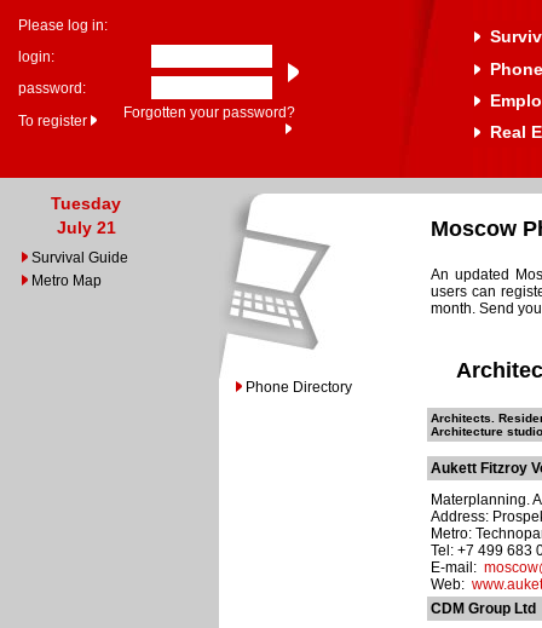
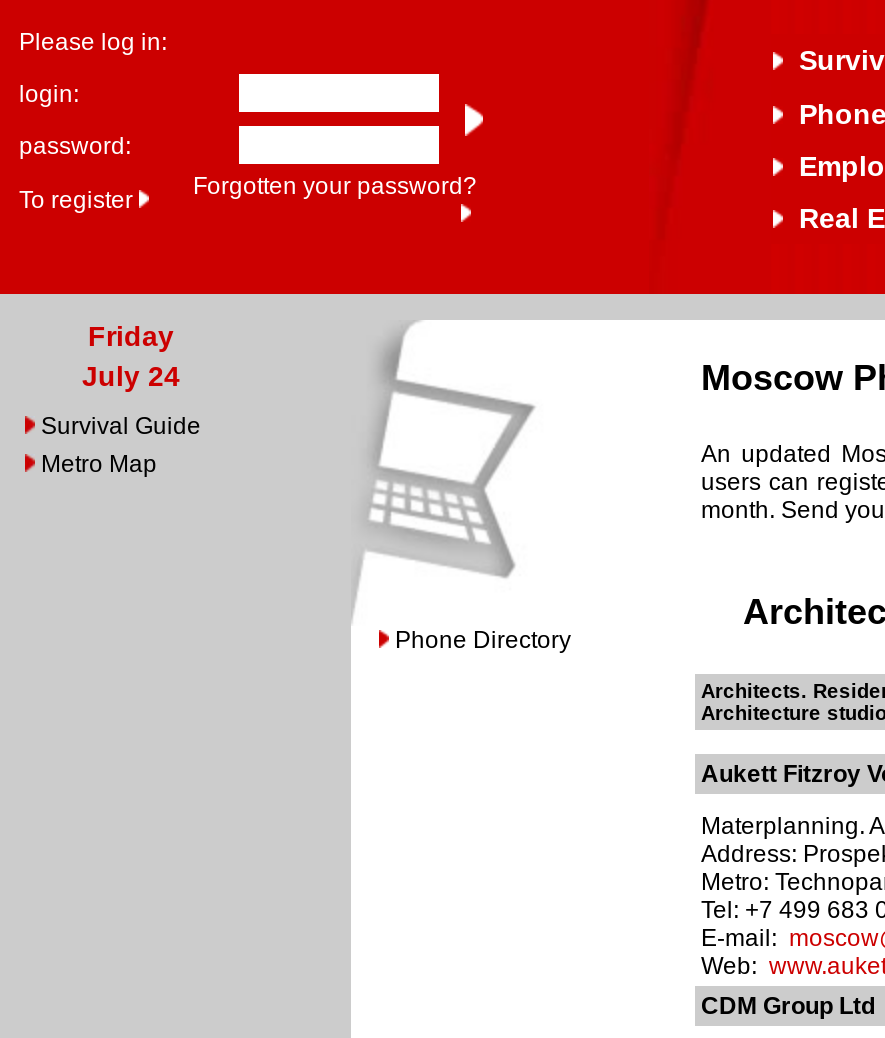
[36,194,121,237] Tuesday | July 21 -> [58,320,180,392] Friday | July 24

